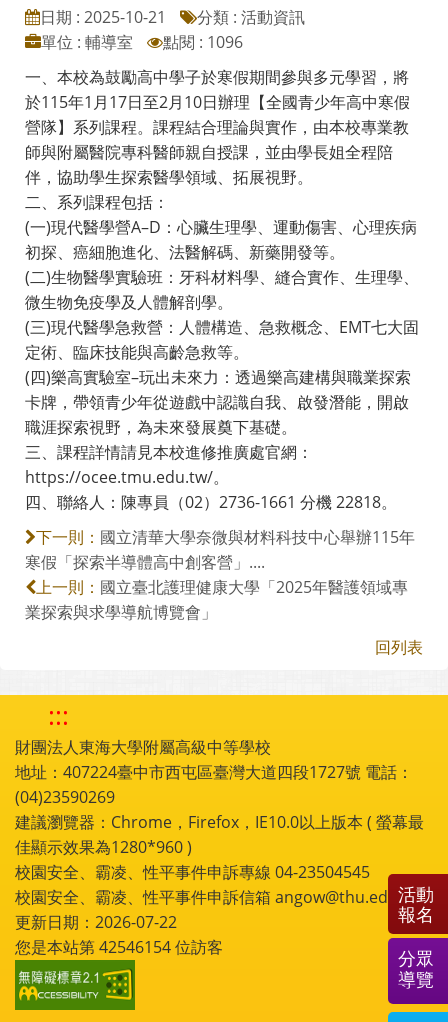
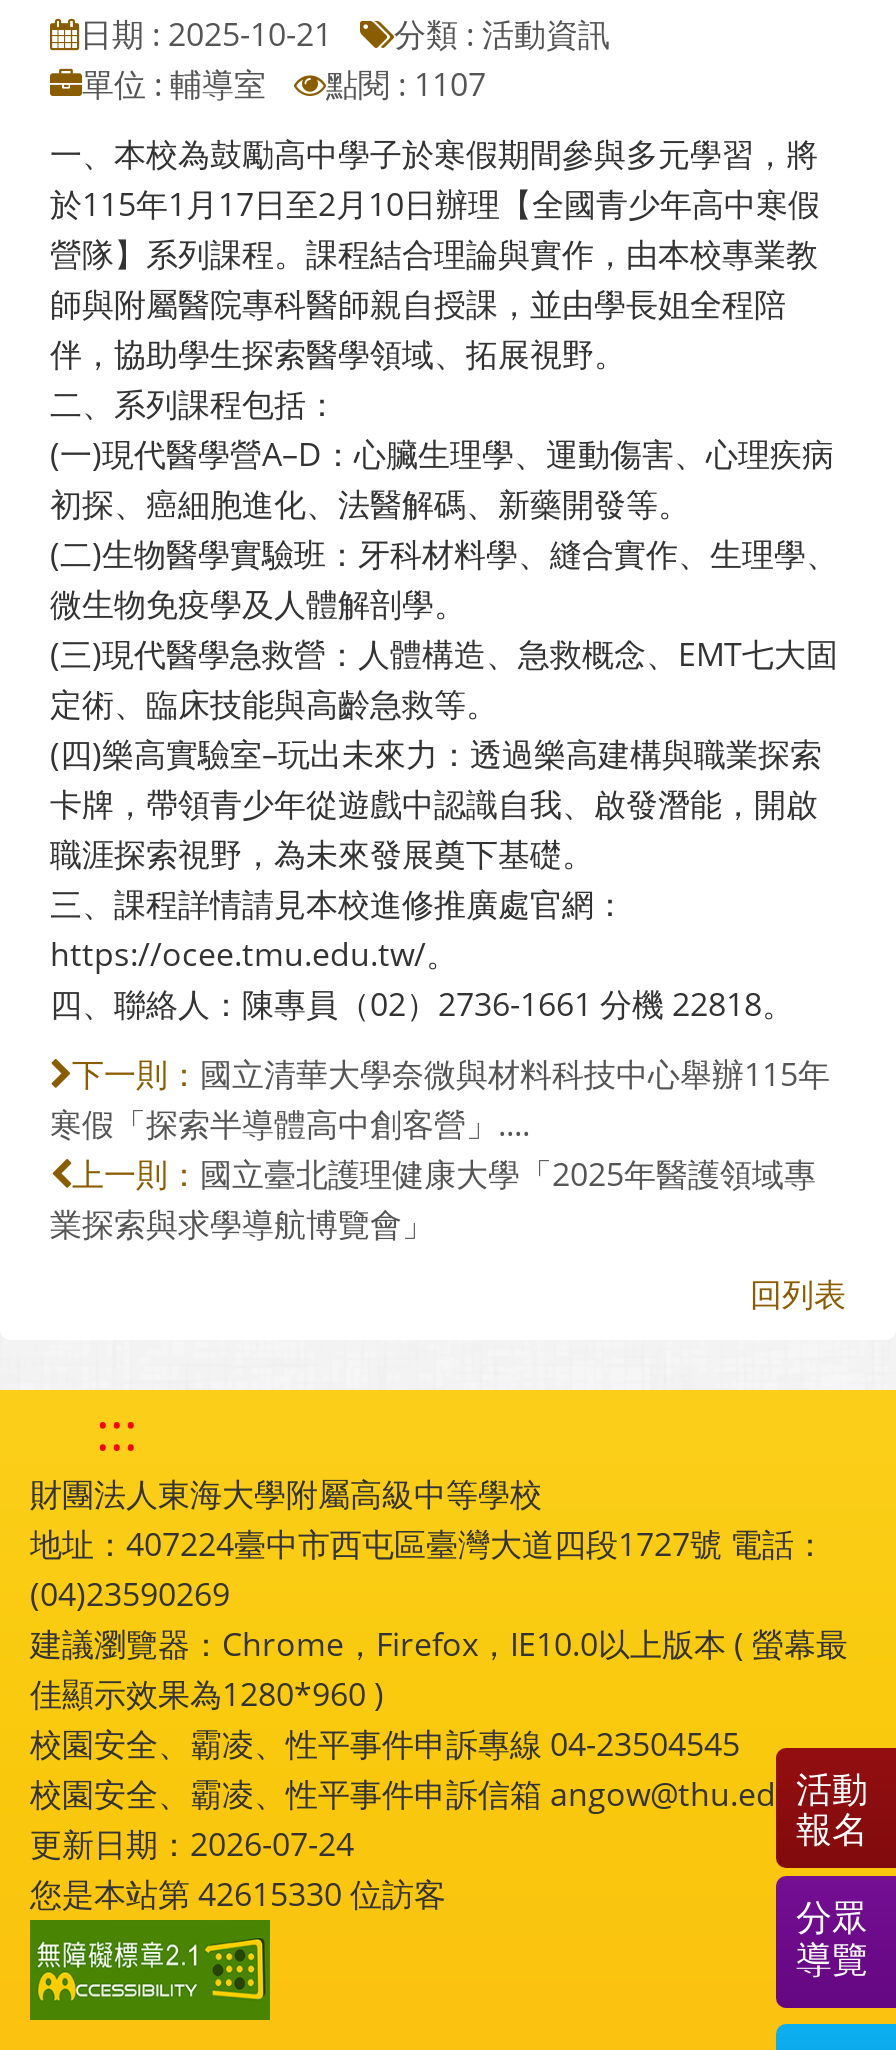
[41,31,243,53] 單位 : 輔導室 點閱 : 1096 -> [82,61,486,105] 單位 : 輔導室 點閱 : 1107
[15,911,177,933] 更新日期：2026-07-22 -> [30,1821,354,1865] 更新日期：2026-07-24
[15,936,223,958] 您是本站第42546154位訪客 -> [30,1871,446,1915] 您是本站第42615330位訪客

